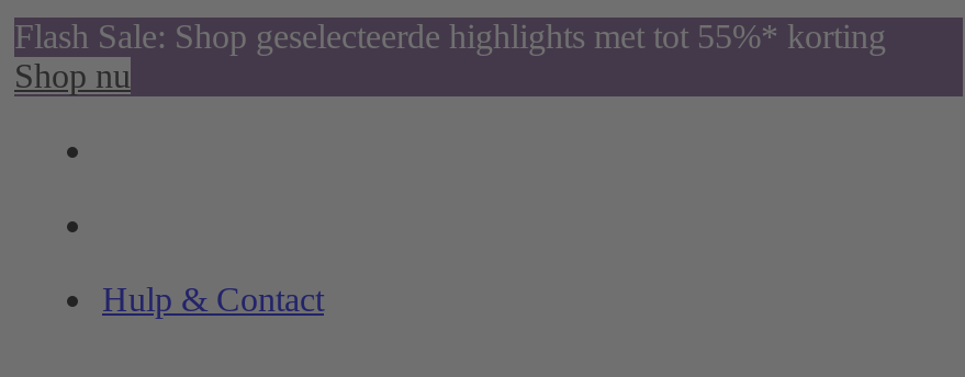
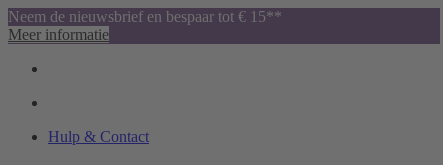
[14,18,886,94] Flash Sale: Shop geselecteerde highlights met tot 55%* korting | Shop nu -> [8,8,282,43] Neem de nieuwsbrief en bespaar tot € 15** | Meer informatie

